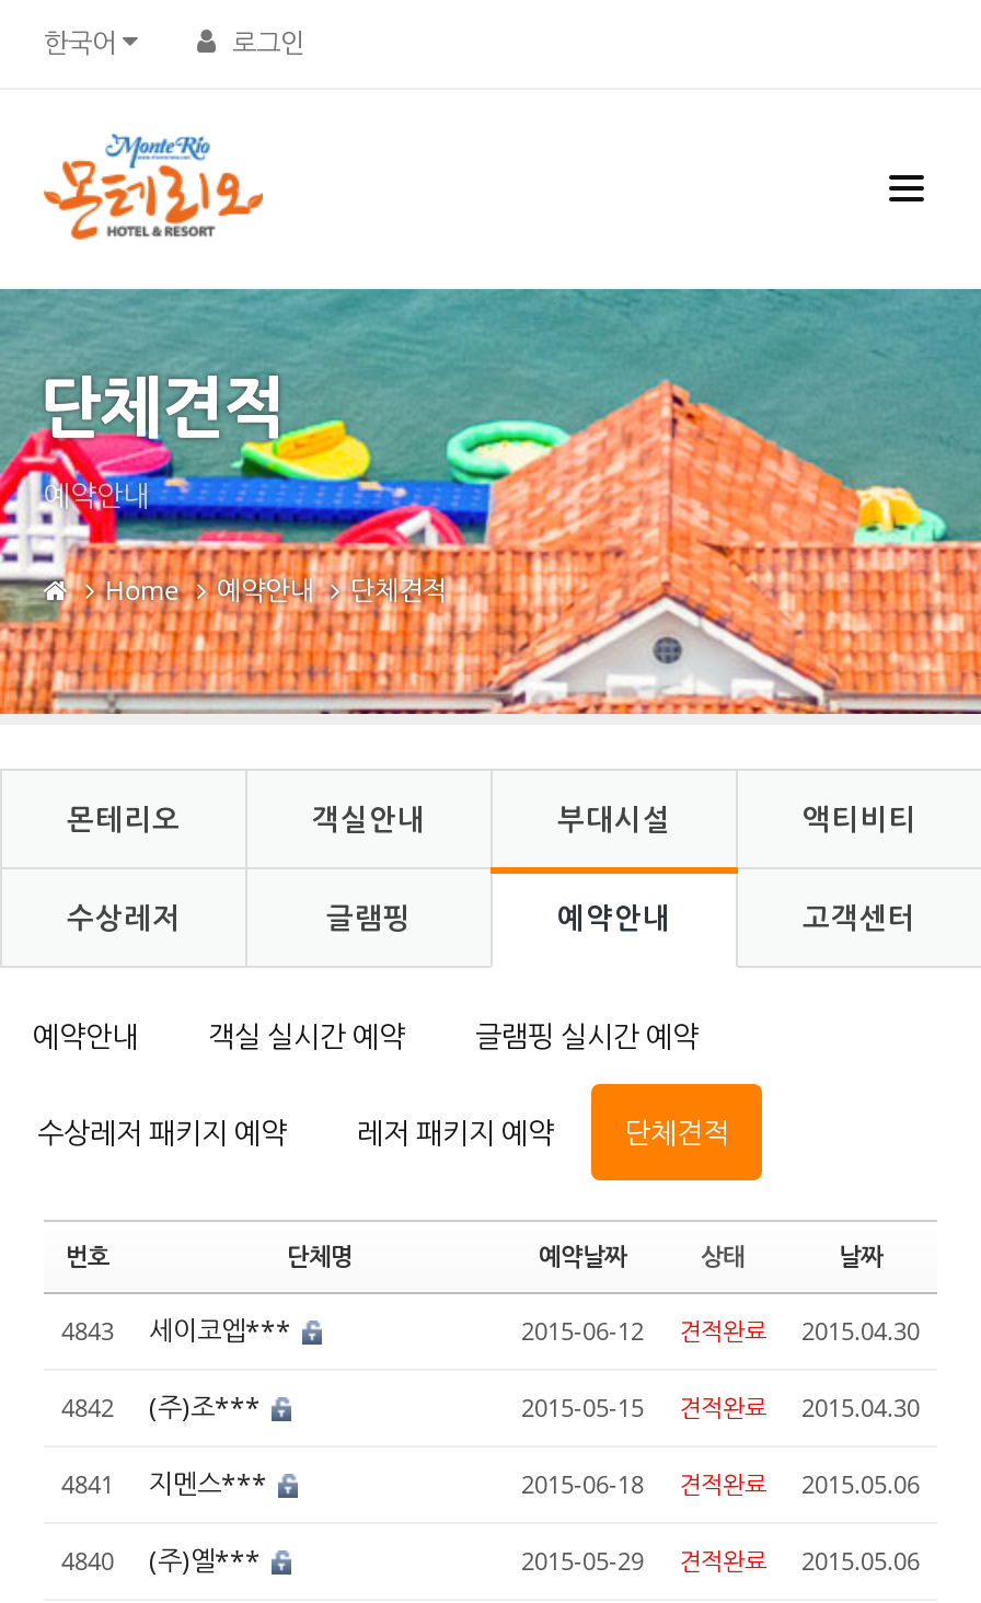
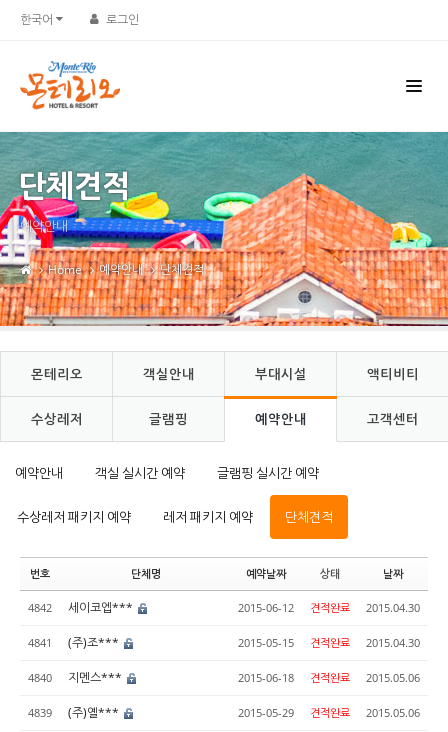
[61,1314,114,1347] 4843 -> [28,600,52,615] 4842
[61,1388,267,1426] 4842 (주)조*** -> [28,634,122,651] 4841 (주)조***
[61,1465,274,1502] 4841 지멘스*** -> [28,669,125,686] 4840 지멘스***
[61,1544,114,1577] 4840 -> [28,705,52,720] 4839

